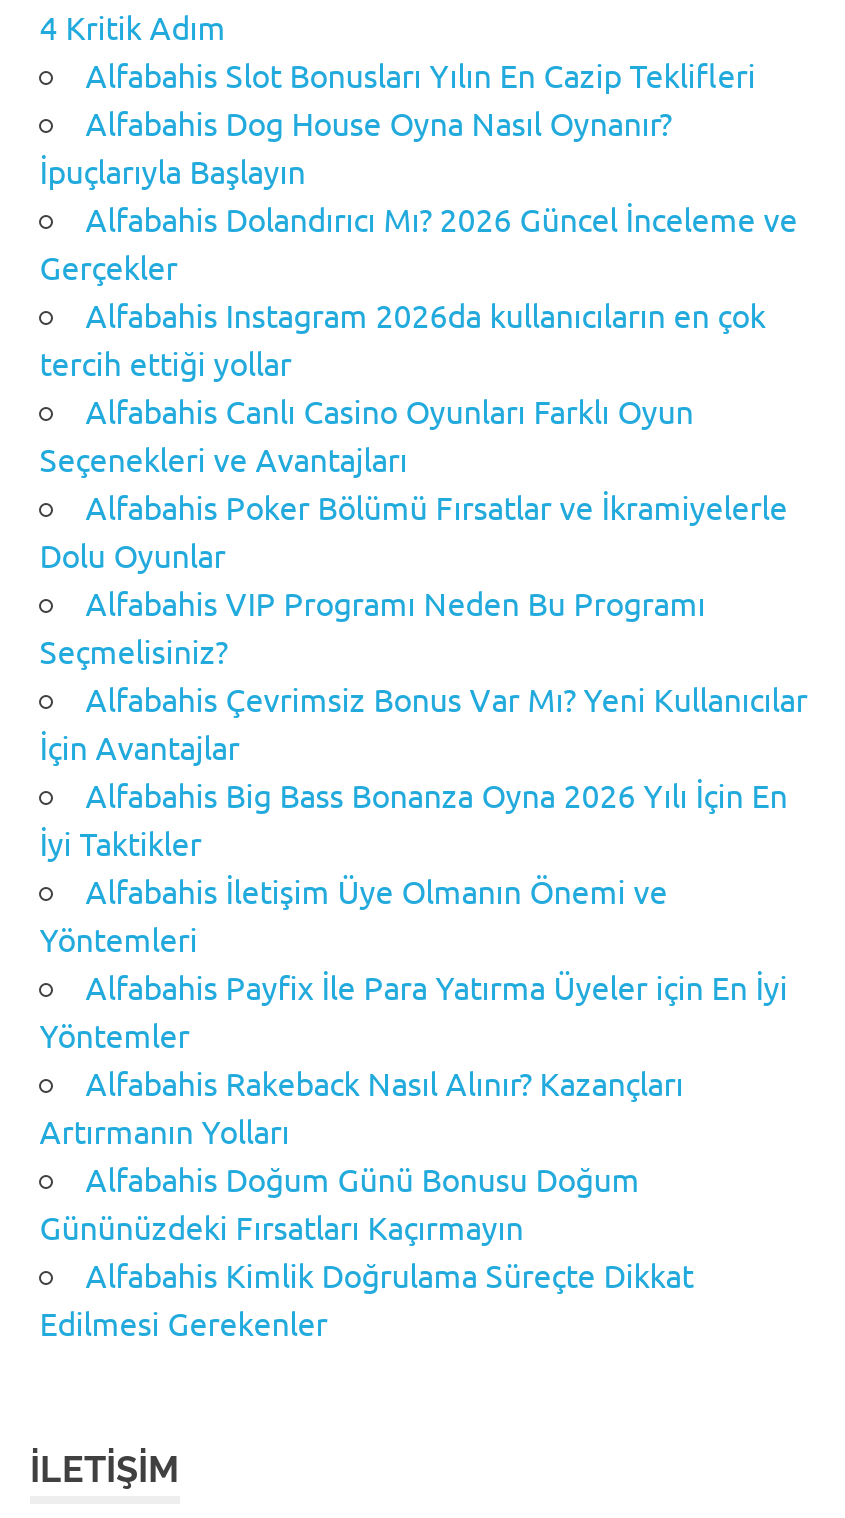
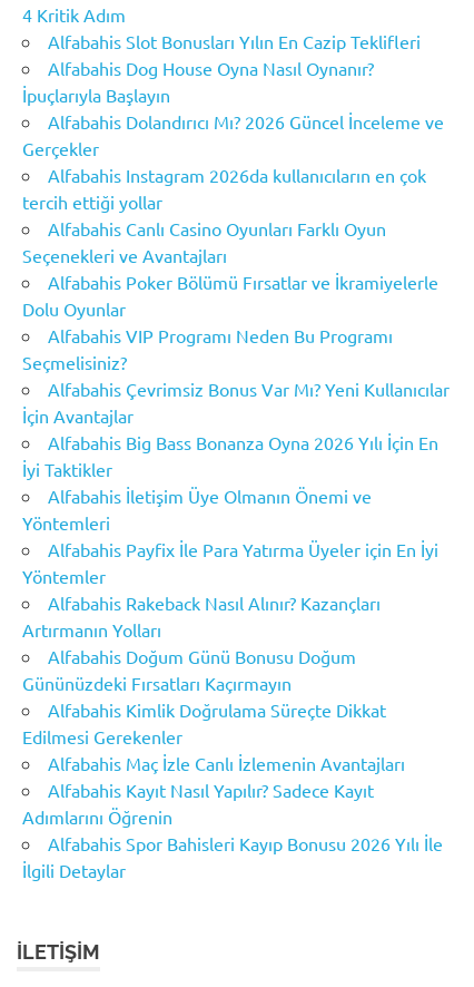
none -> [22,752,443,882] Alfabahis Maç İzle Canlı İzlemenin Avantajları | Alfabahis Kayıt Nasıl Yapılır? Sadece Kayıt | Adımlarını Öğrenin | Alfabahis Spor Bahisleri Kayıp Bonusu 2026 Yılı İle | İlgili Detaylar

